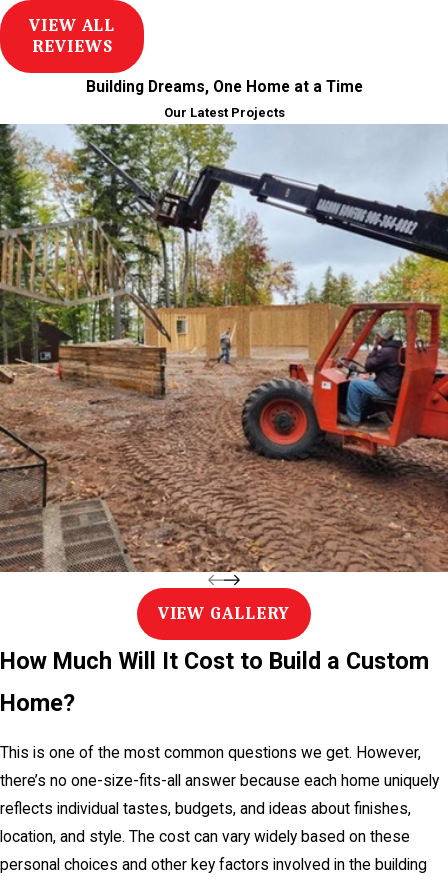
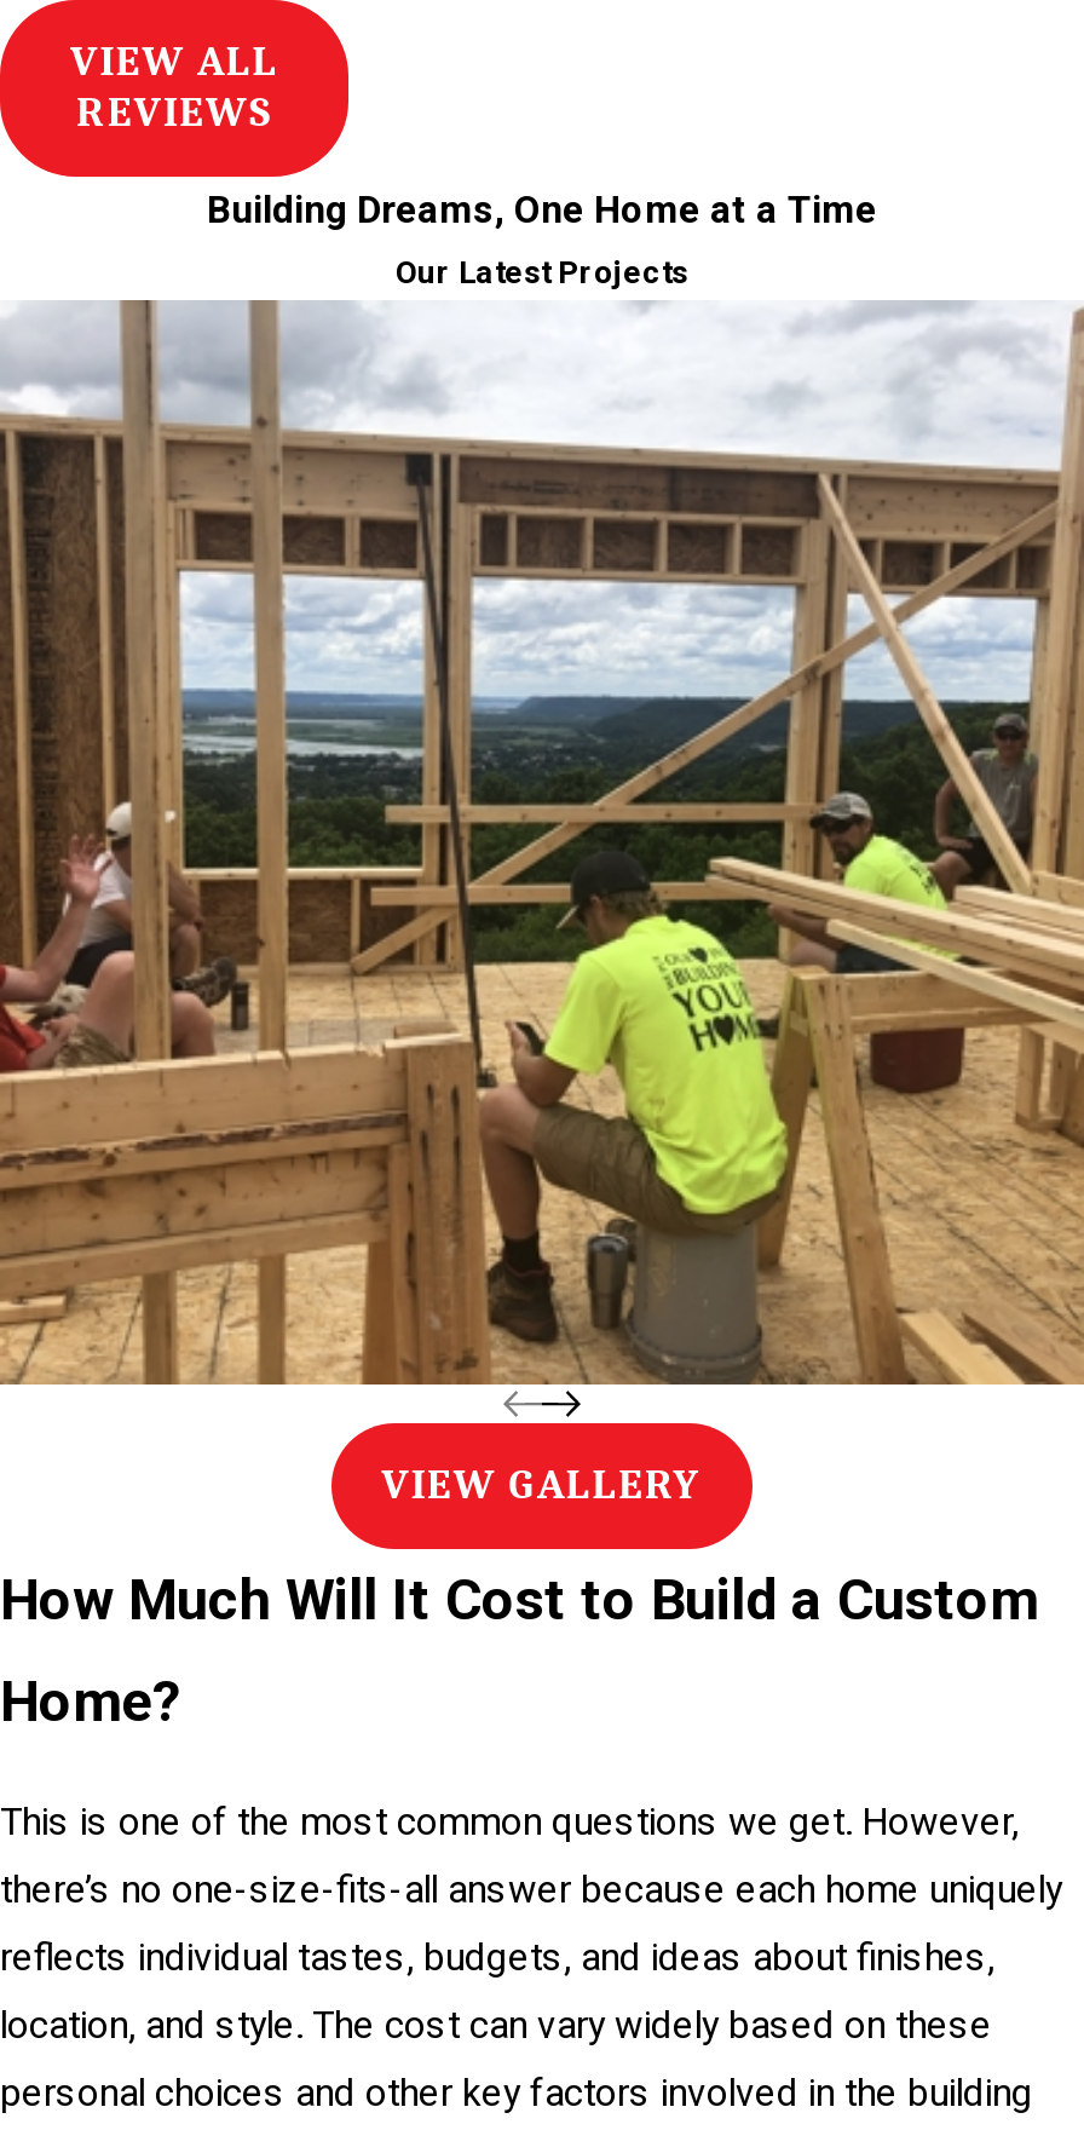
[3,123,445,573] [image] -> [7,298,1077,1387] [image]

